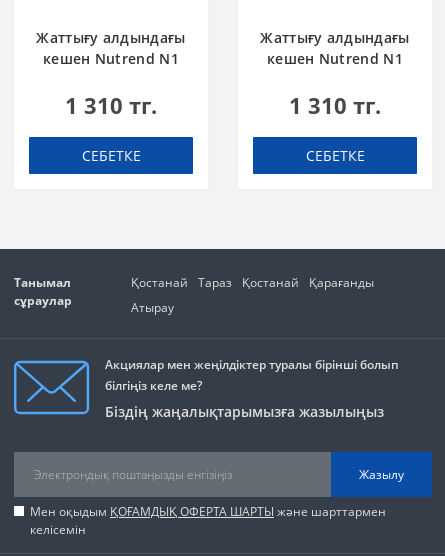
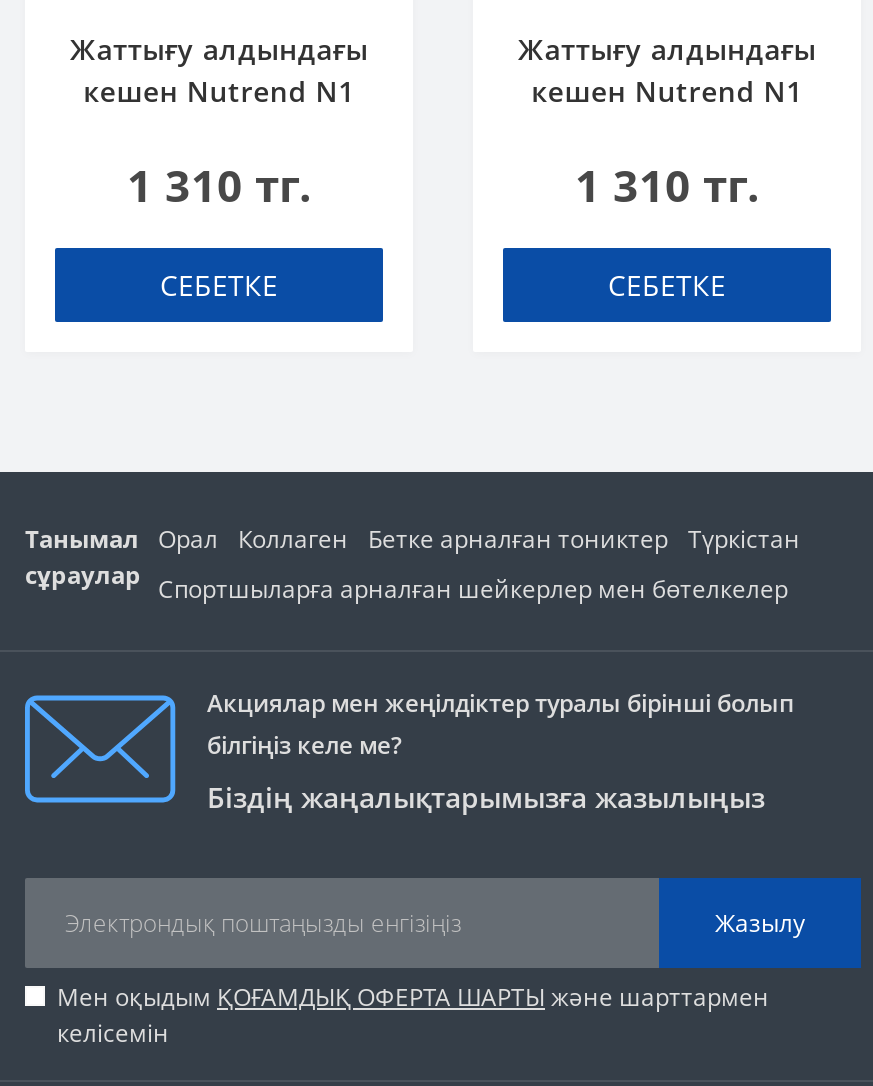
[131,274,374,291] Қостанай Тараз Қостанай Қарағанды -> [158,522,800,556] Орал Коллаген Бетке арналған тониктер Түркістан
[131,299,174,316] Атырау -> [158,572,788,606] Спортшыларға арналған шейкерлер мен бөтелкелер

